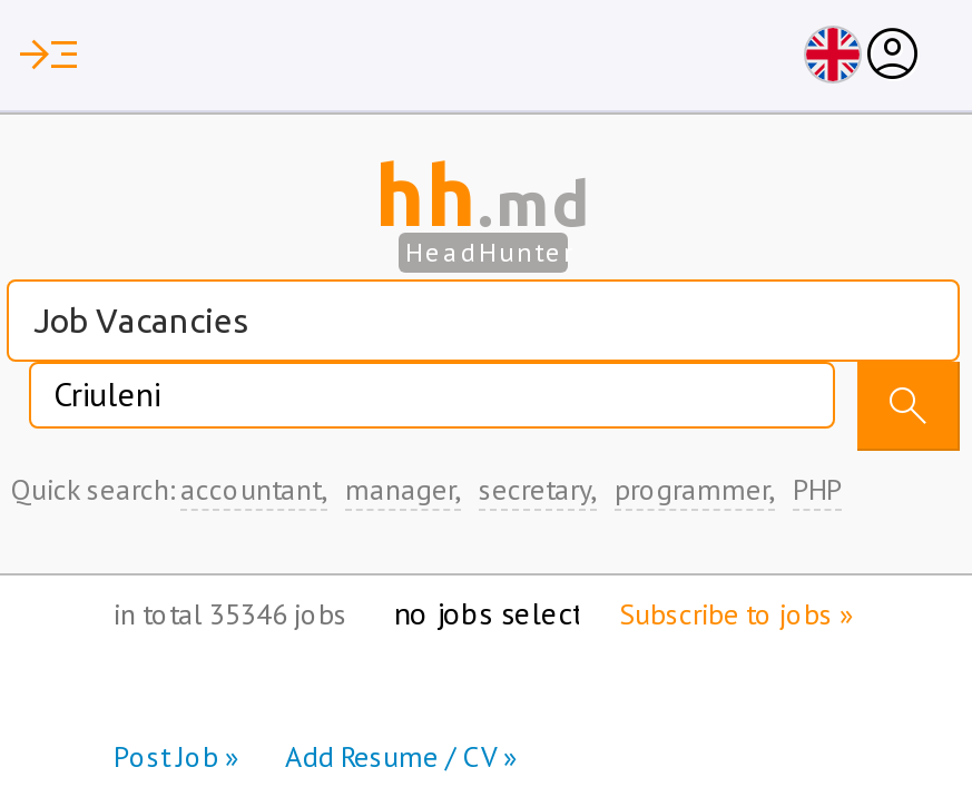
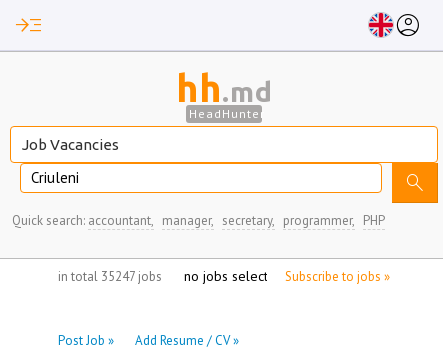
[114,596,347,633] in total 35346 jobs -> [58,268,162,285] in total 35247 jobs

